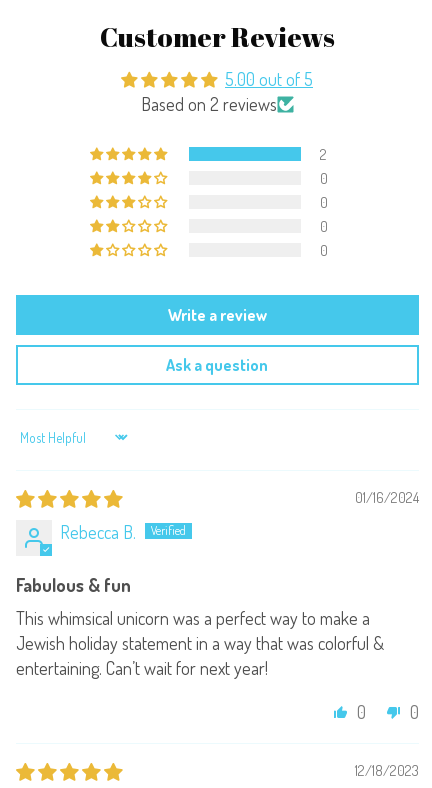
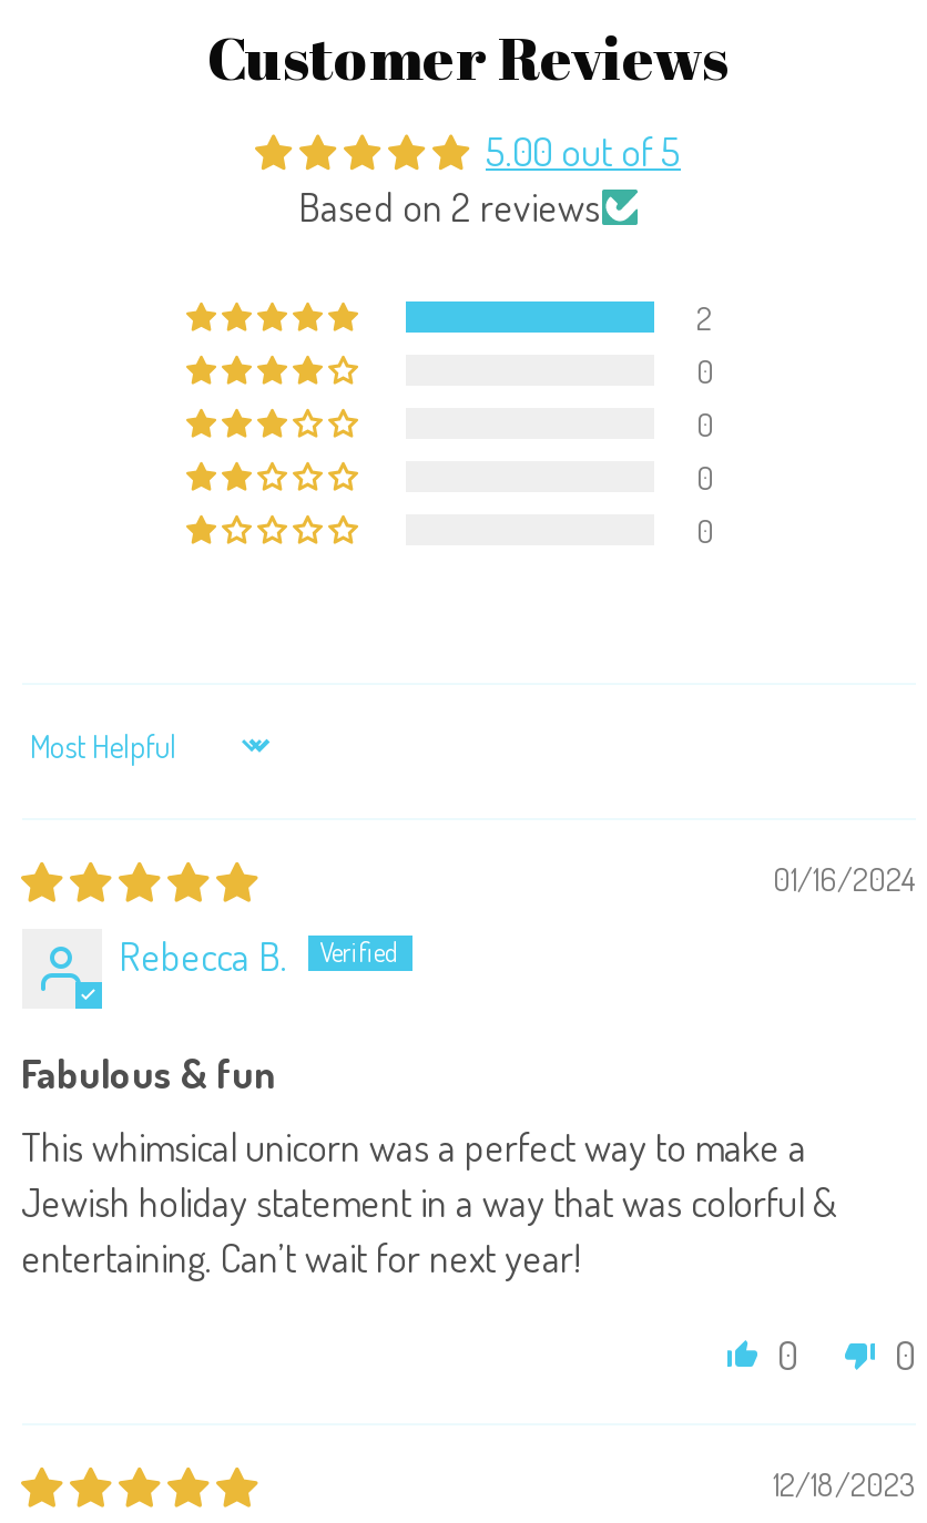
[166,305,268,375] Write a review | Ask a question -> none

